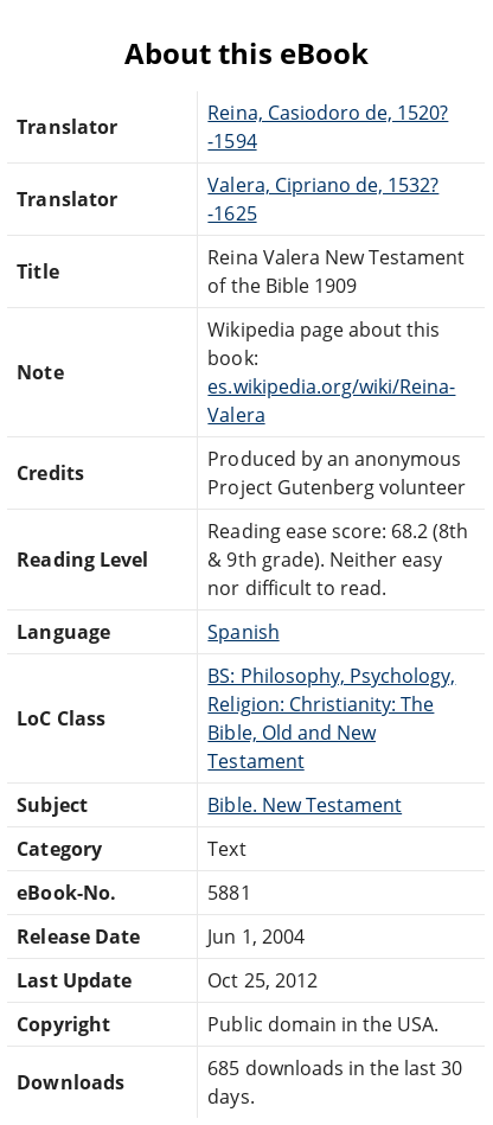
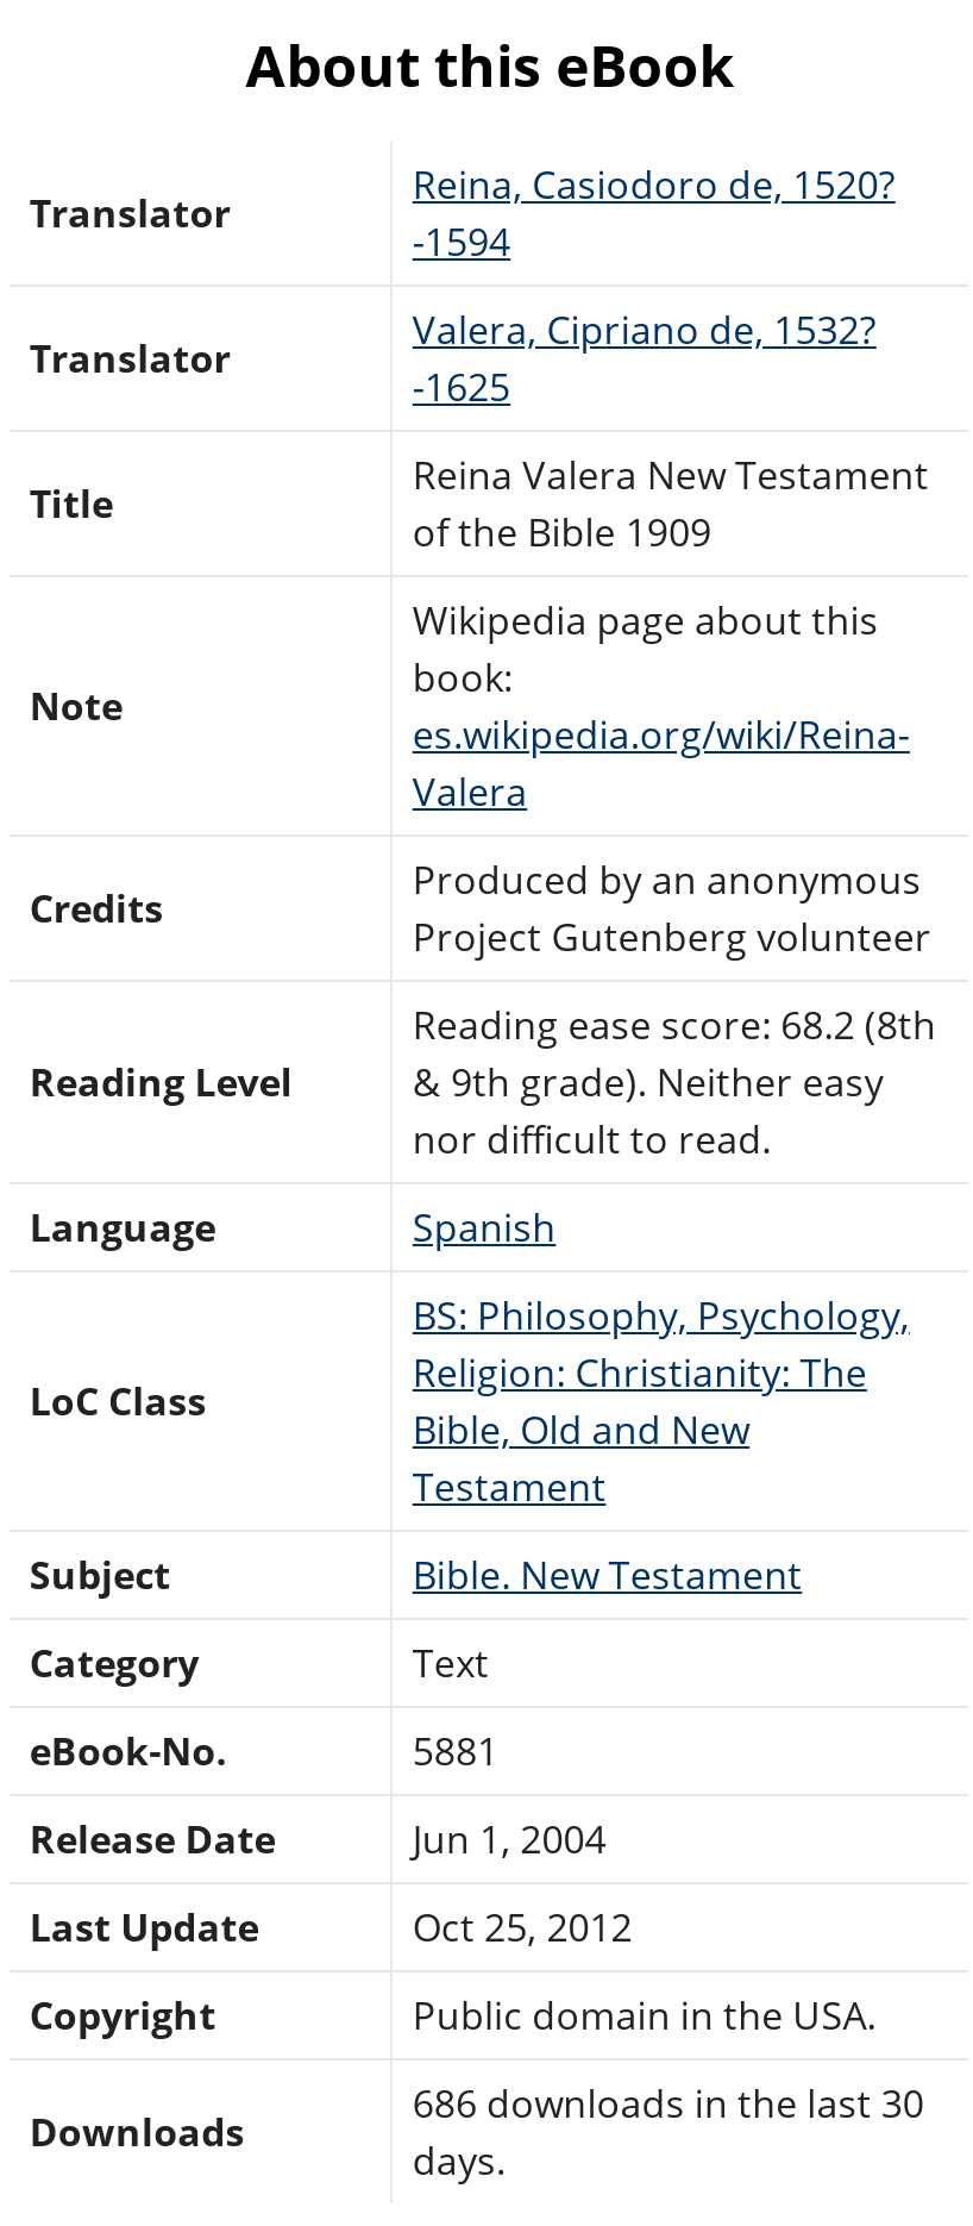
[208,1055,463,1081] 685 downloads in the last 30 -> [413,2076,924,2129] 686 downloads in the last 30

